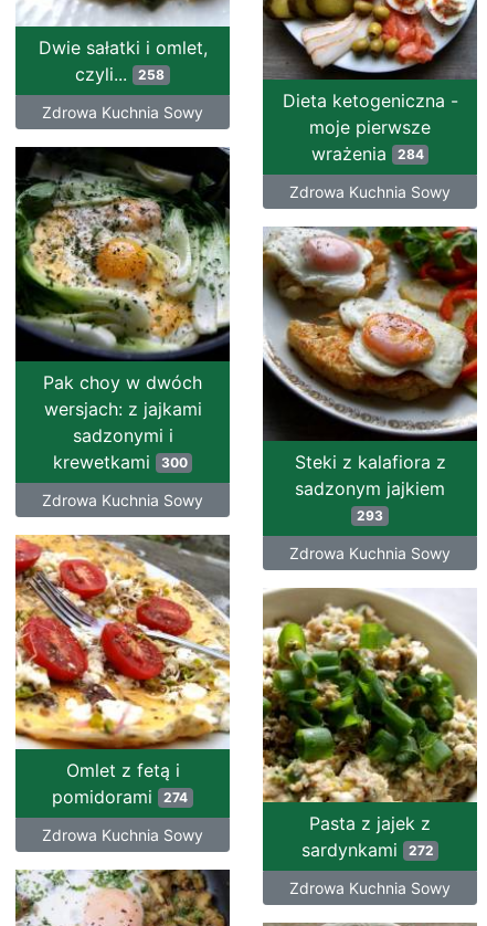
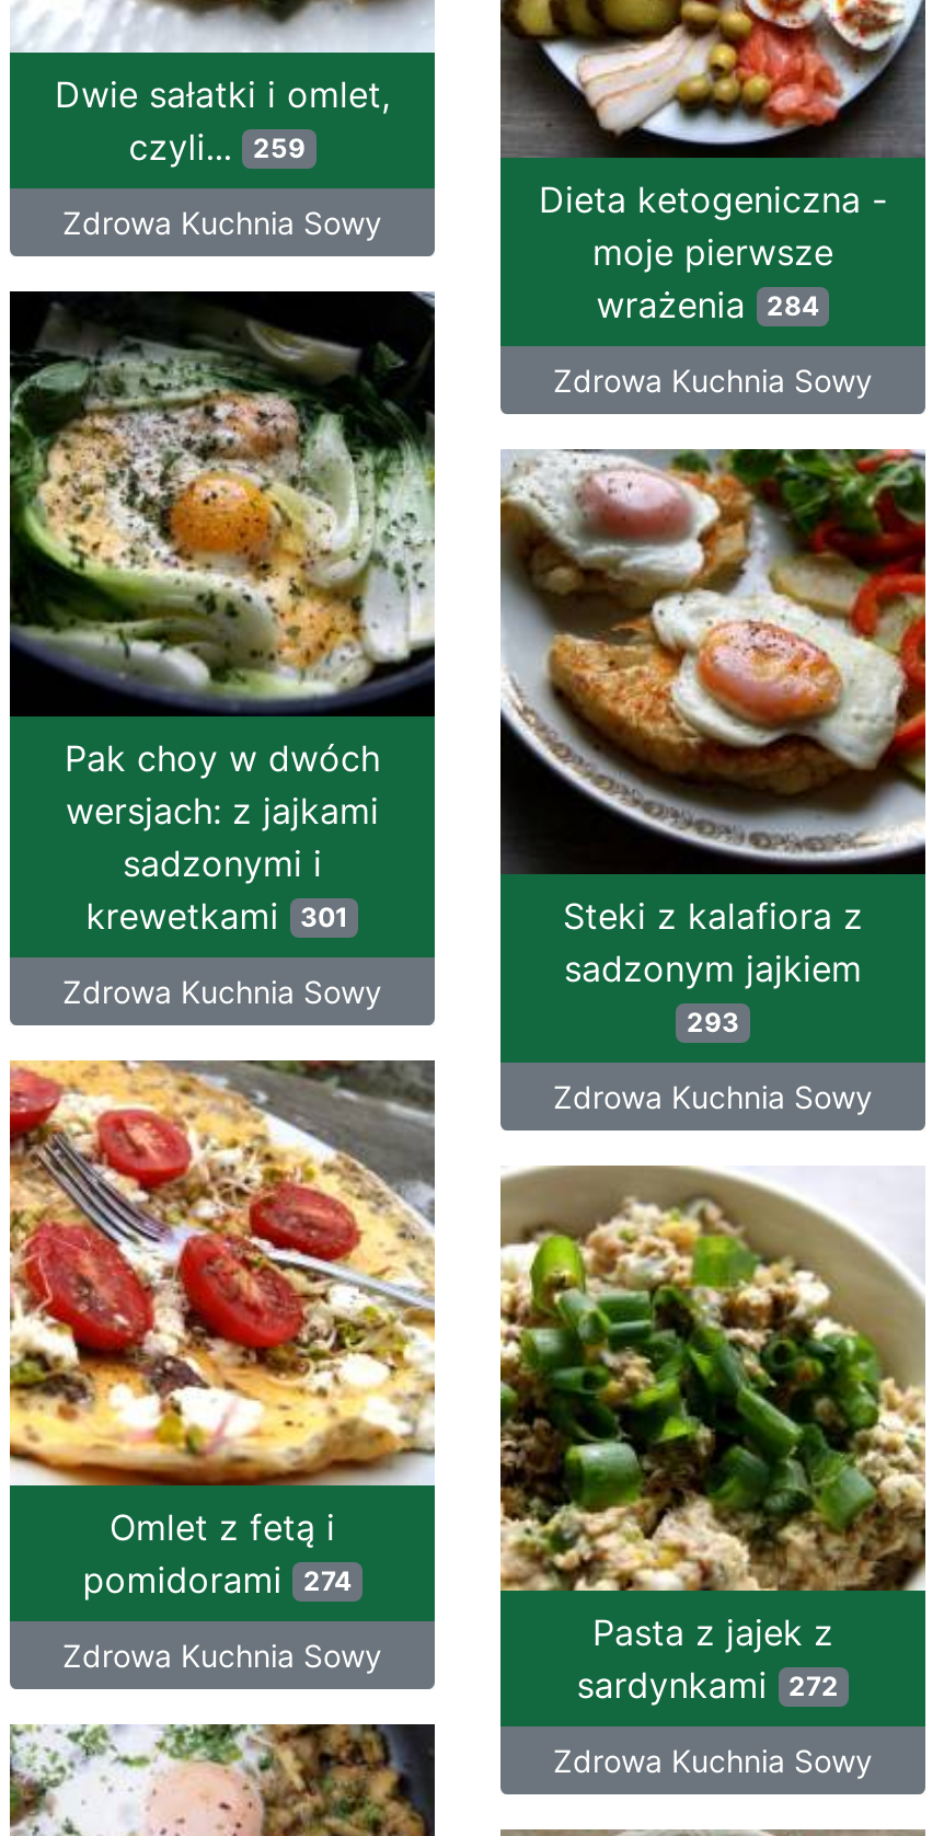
[75,63,165,85] czyli... 258 -> [129,125,306,169] czyli... 259
[53,451,187,473] krewetkami 300 -> [86,894,348,938] krewetkami 301

